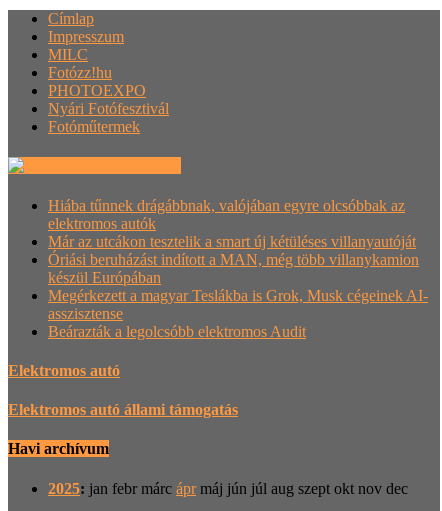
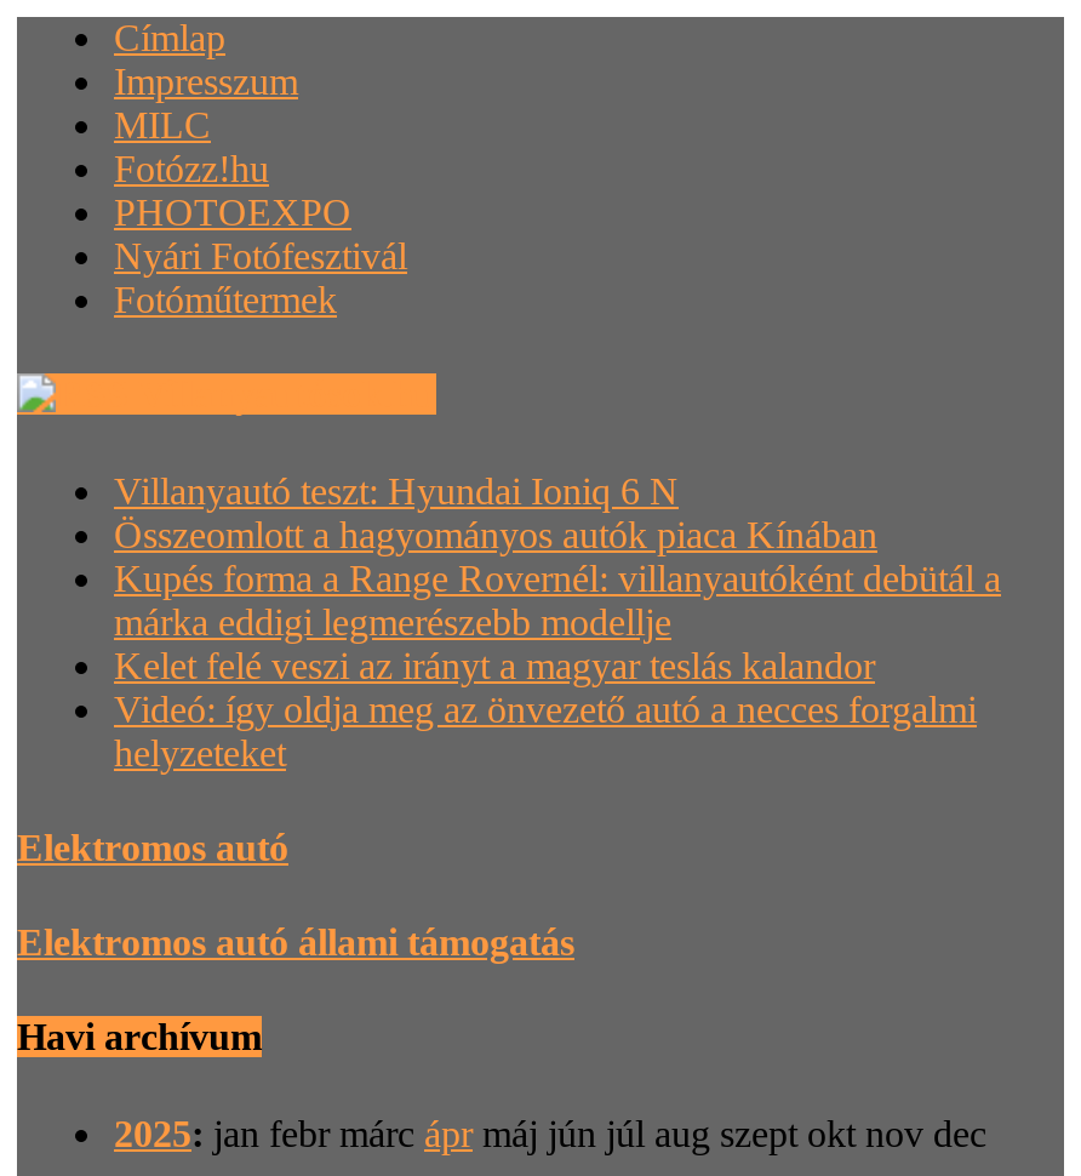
[48,196,428,339] Hiába tűnnek drágábbnak, valójában egyre olcsóbbak az | elektromos autók | Már az utcákon tesztelik a smart új kétüléses villanyautóját | Óriási beruházást indított a MAN, még több villanykamion | készül Európában | Megérkezett a magyar Teslákba is Grok, Musk cégeinek AI- | asszisztense | Beárazták a legolcsóbb elektromos Audit -> [114,469,1001,772] Villanyautó teszt: Hyundai Ioniq 6 N | Összeomlott a hagyományos autók piaca Kínában | Kupés forma a Range Rovernél: villanyautóként debütál a | márka eddigi legmerészebb modellje | Kelet felé veszi az irányt a magyar teslás kalandor | Videó: így oldja meg az önvezető autó a necces forgalmi | helyzeteket

